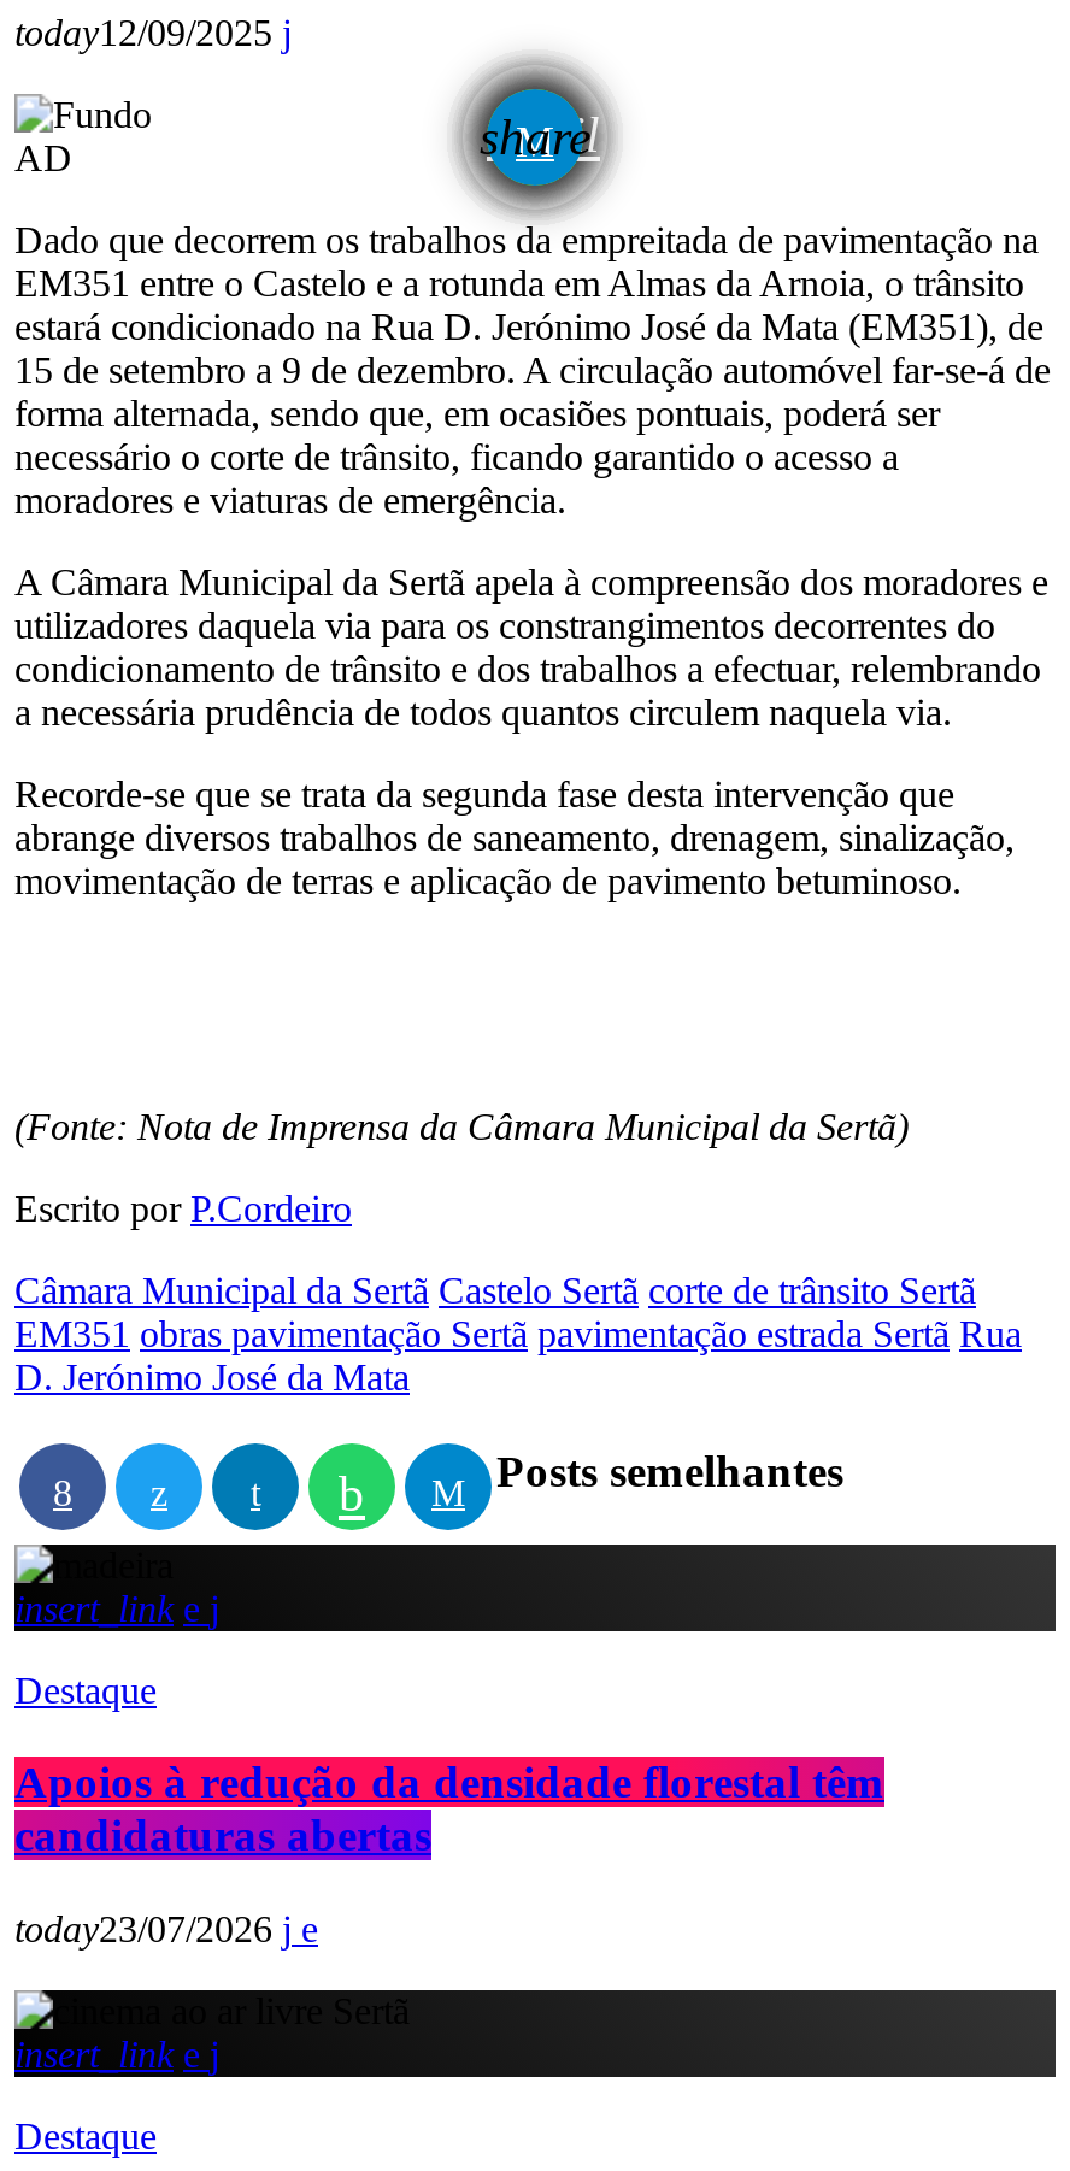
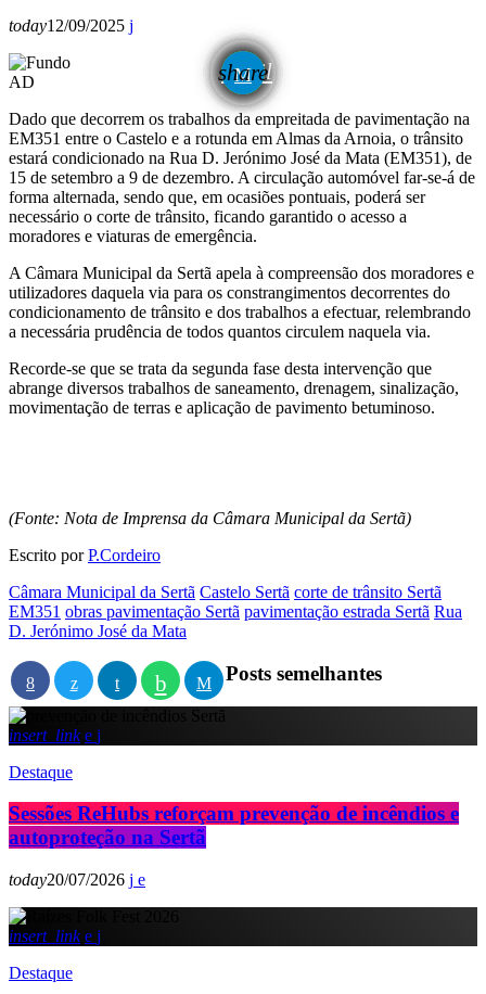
[14,1758,884,1861] Apoios à redução da densidade florestal têm | candidaturas abertas -> [9,802,459,849] Sessões ReHubs reforçam prevenção de incêndios e | autoproteção na Sertã
[14,1909,272,1950] today23/07/2026 -> [9,870,125,889] today20/07/2026

